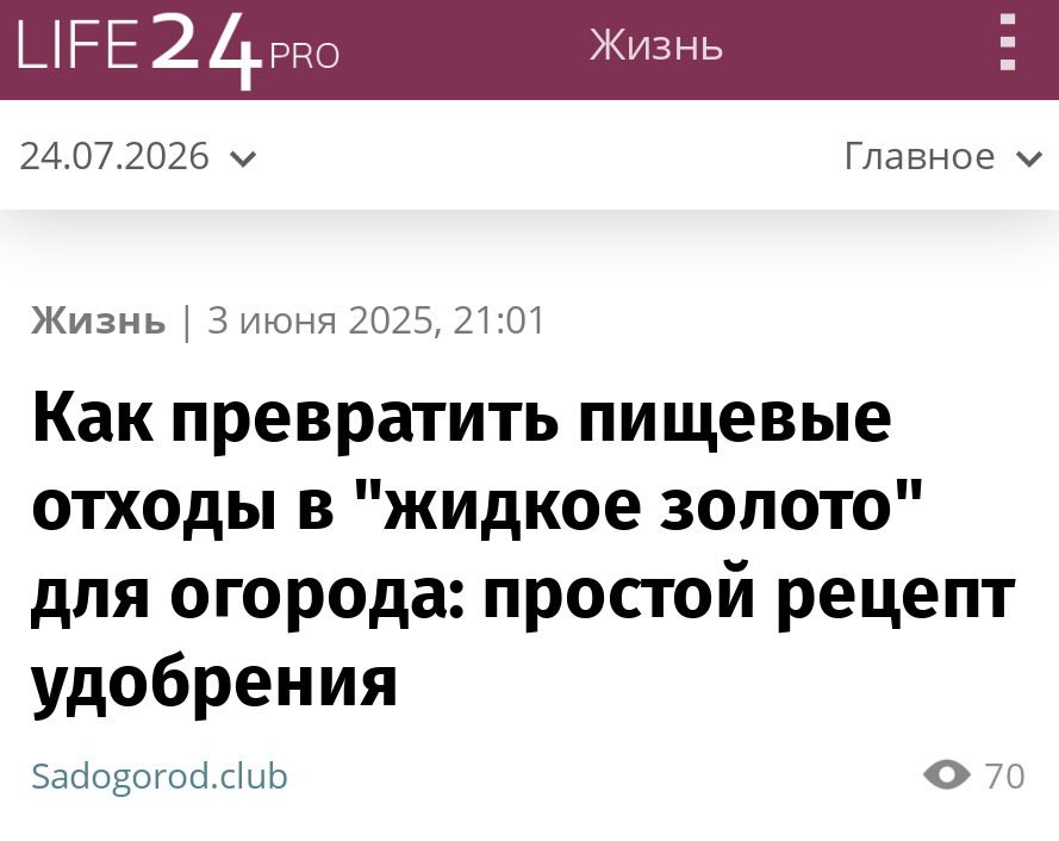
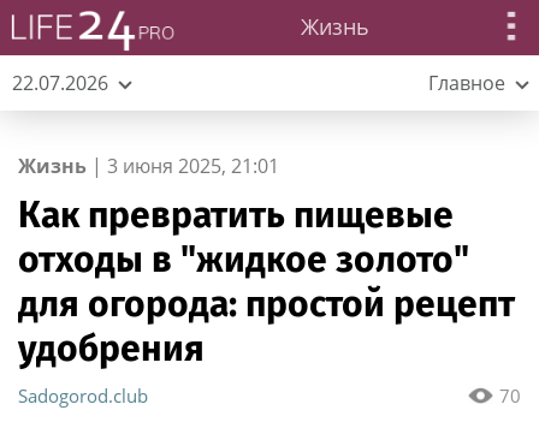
[19,127,210,180] 24.07.2026 -> [12,69,108,96] 22.07.2026

